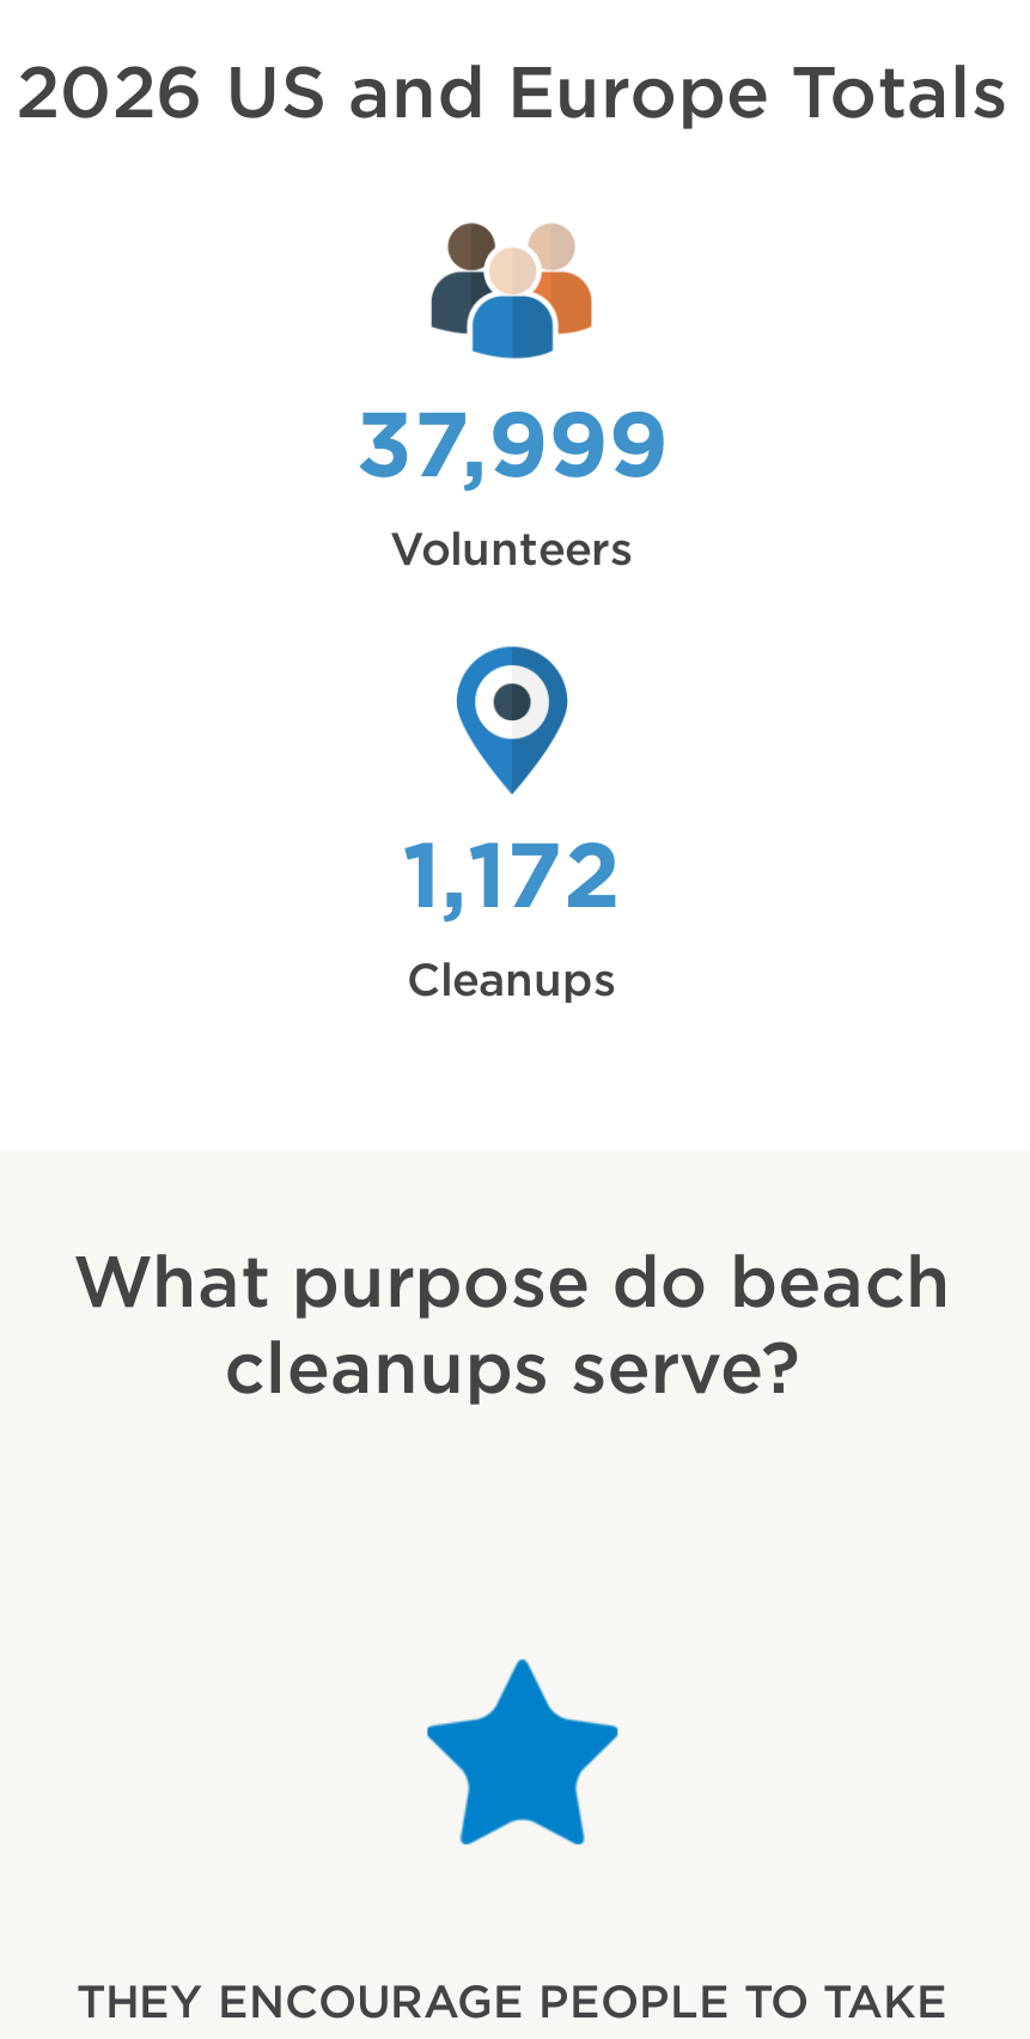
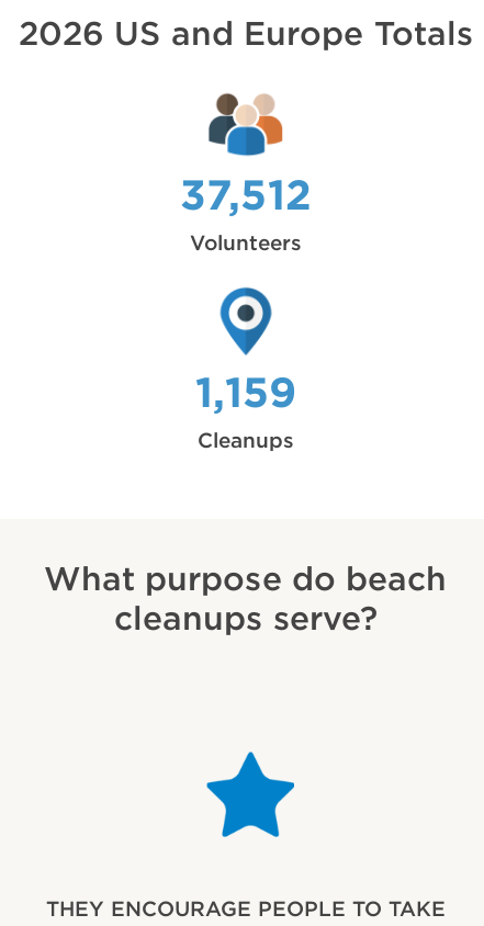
[356,389,668,497] 37,999 -> [180,170,311,219] 37,512
[402,820,622,927] 1,172 -> [195,367,297,416] 1,159

